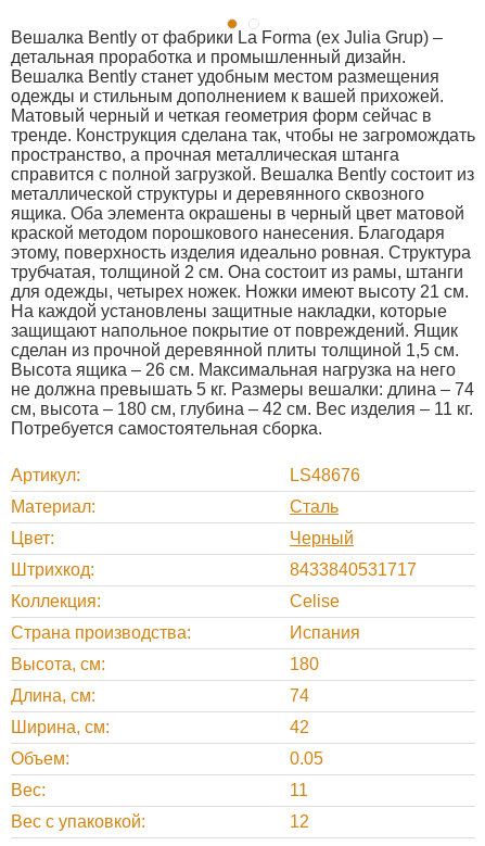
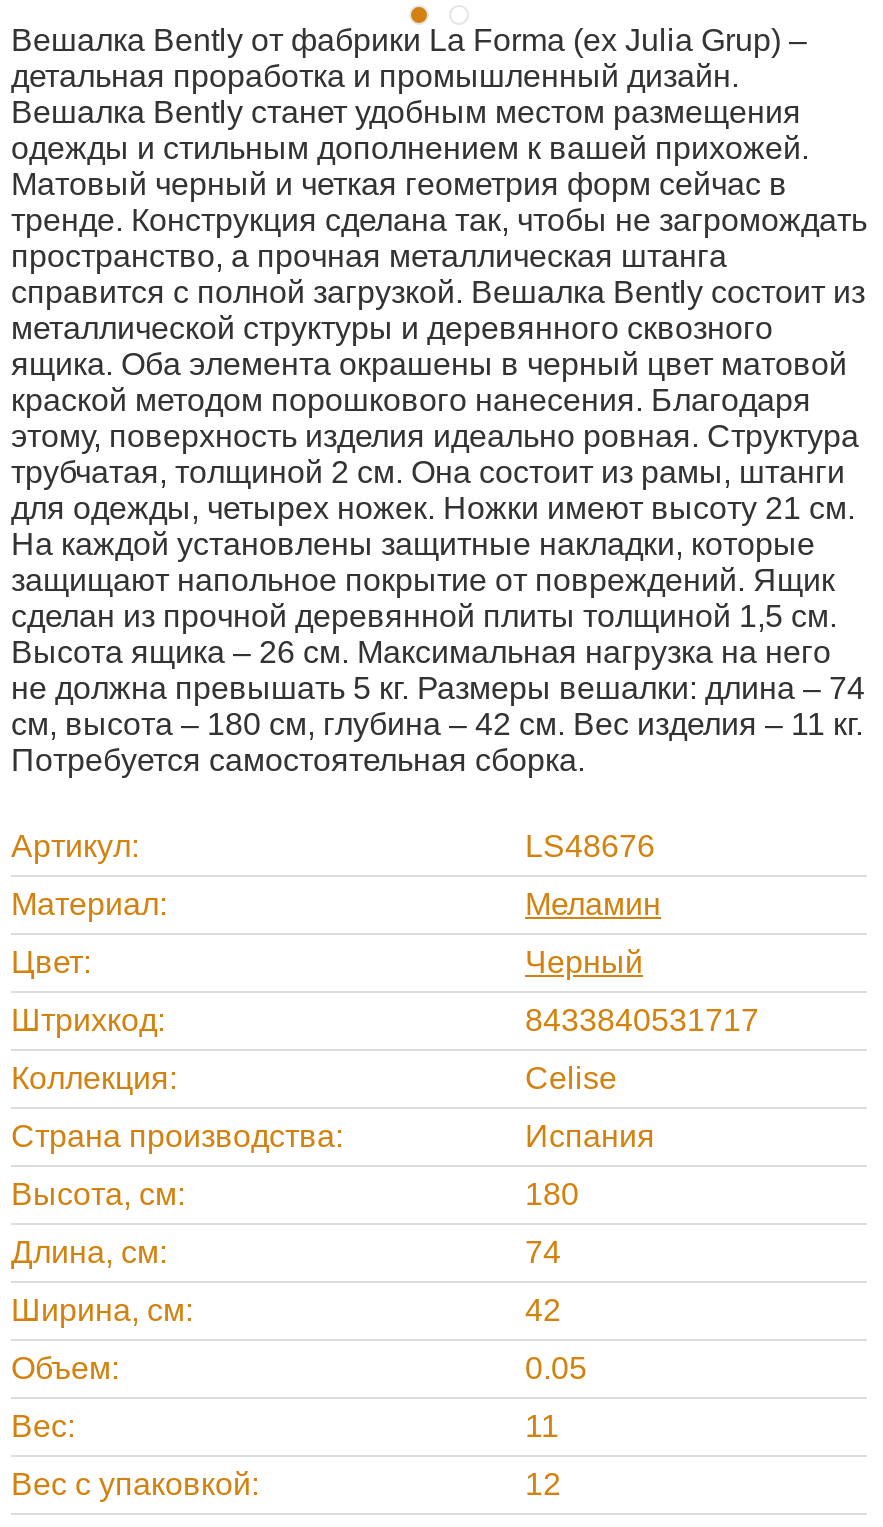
[290,497,339,516] Сталь -> [525,887,661,921] Меламин

